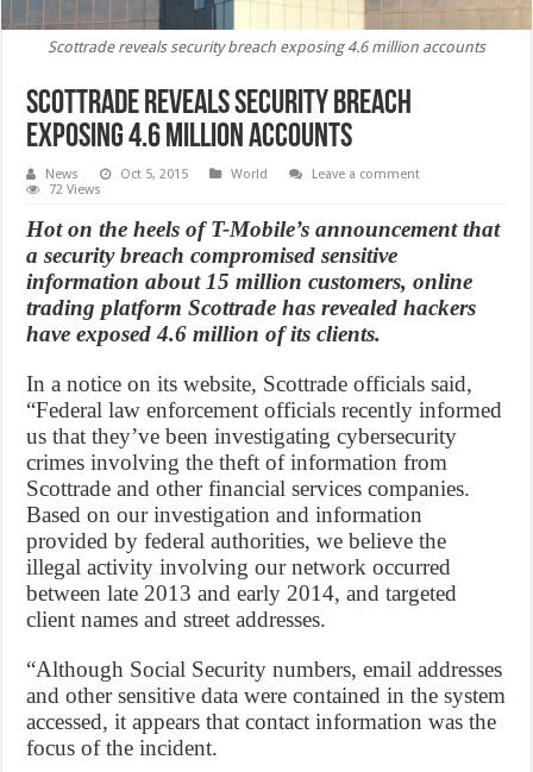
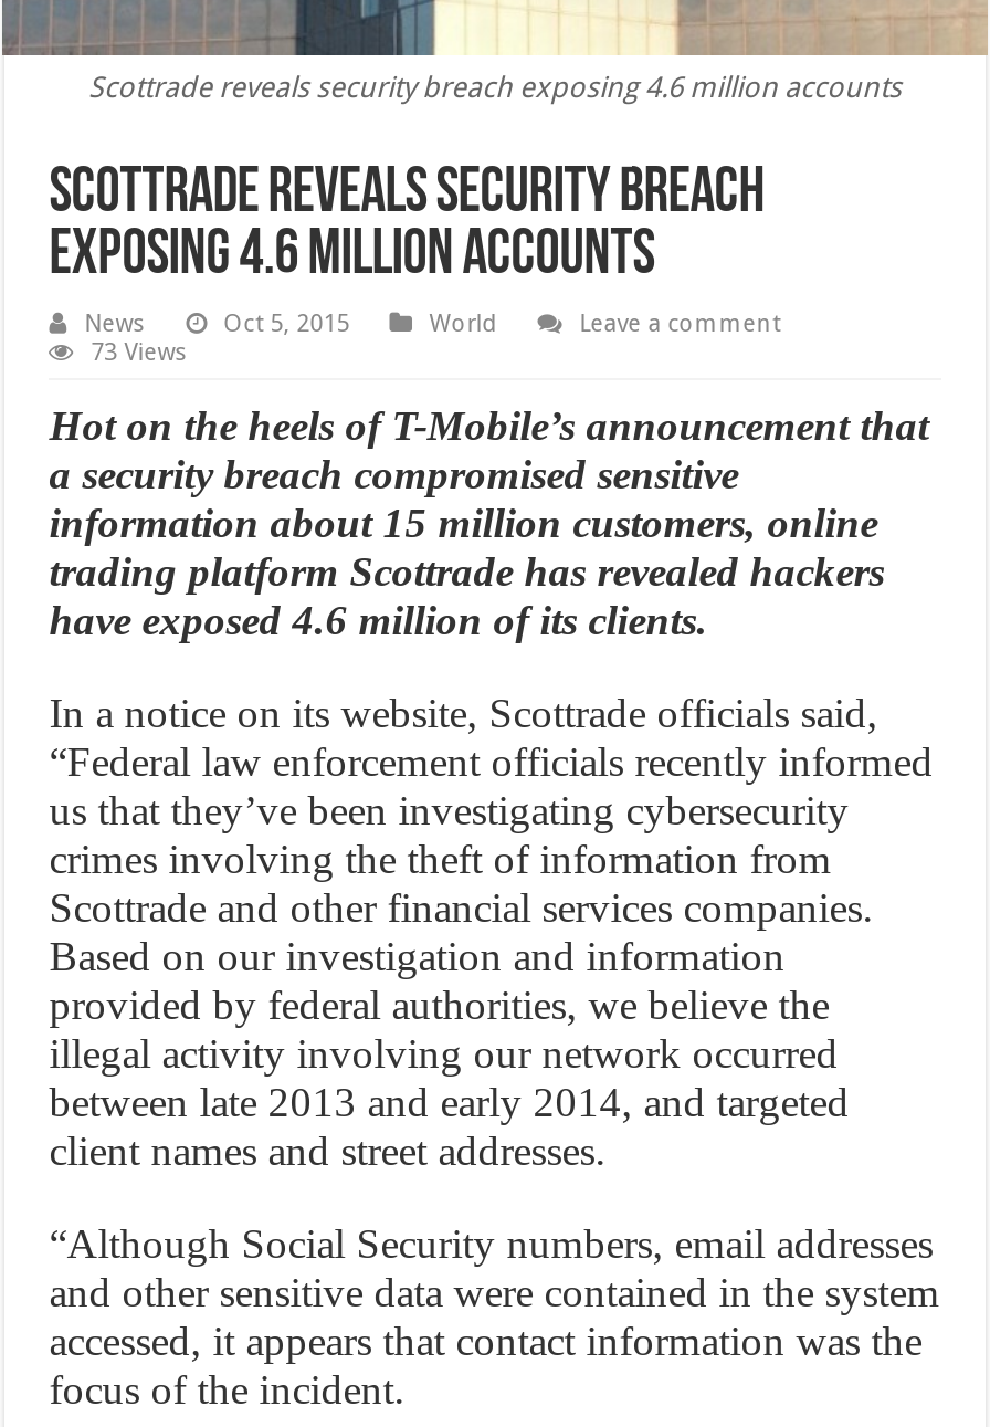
[49,182,101,197] 72 Views -> [91,338,188,367] 73 Views

